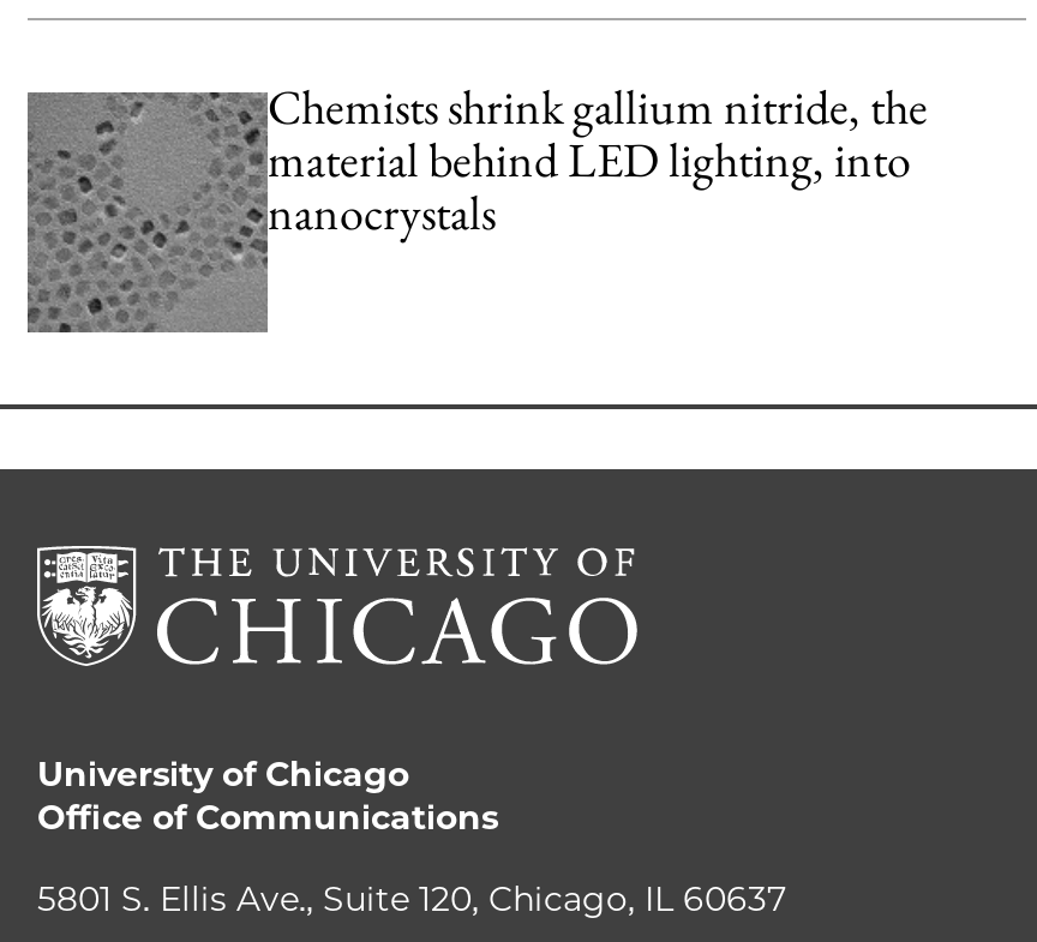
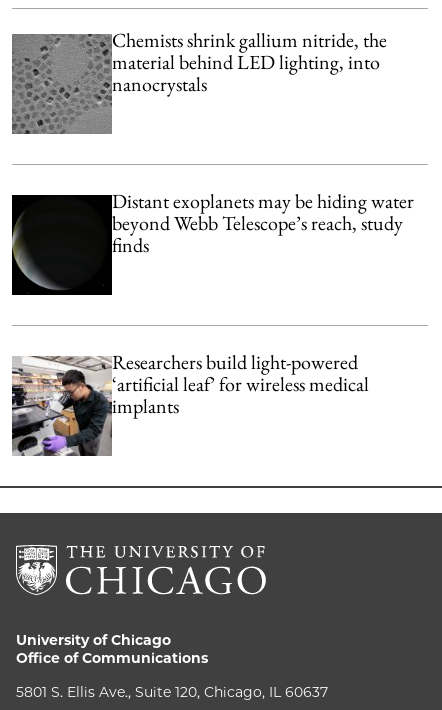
none -> [11,188,414,296] [image] | Distant exoplanets may be hiding water | beyond Webb Telescope’s reach, study | finds
none -> [12,349,369,456] [image] | Researchers build light-powered | ‘artificial leaf’ for wireless medical | implants

